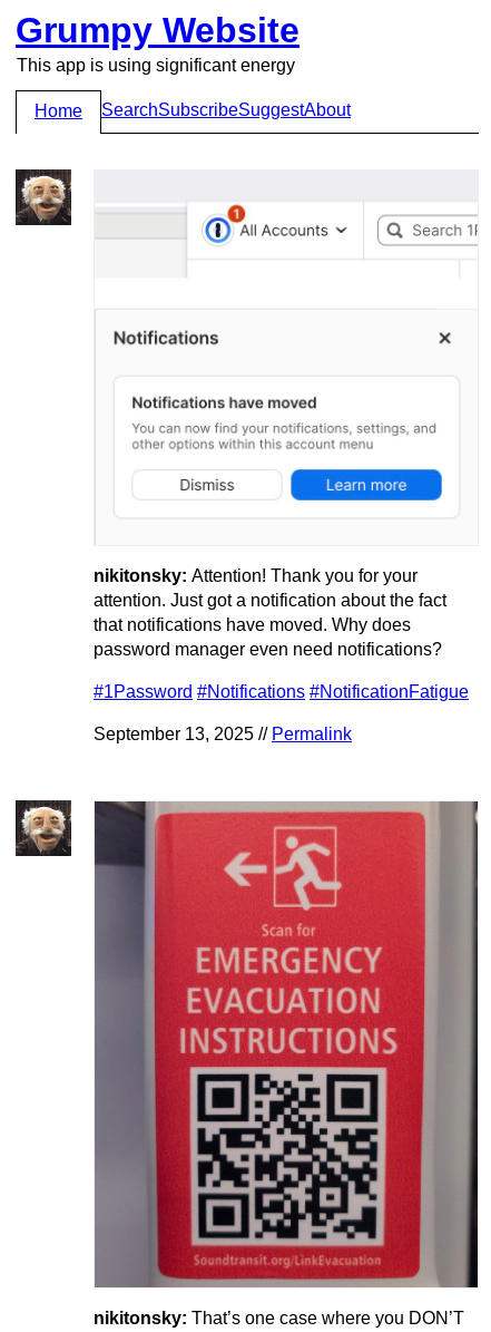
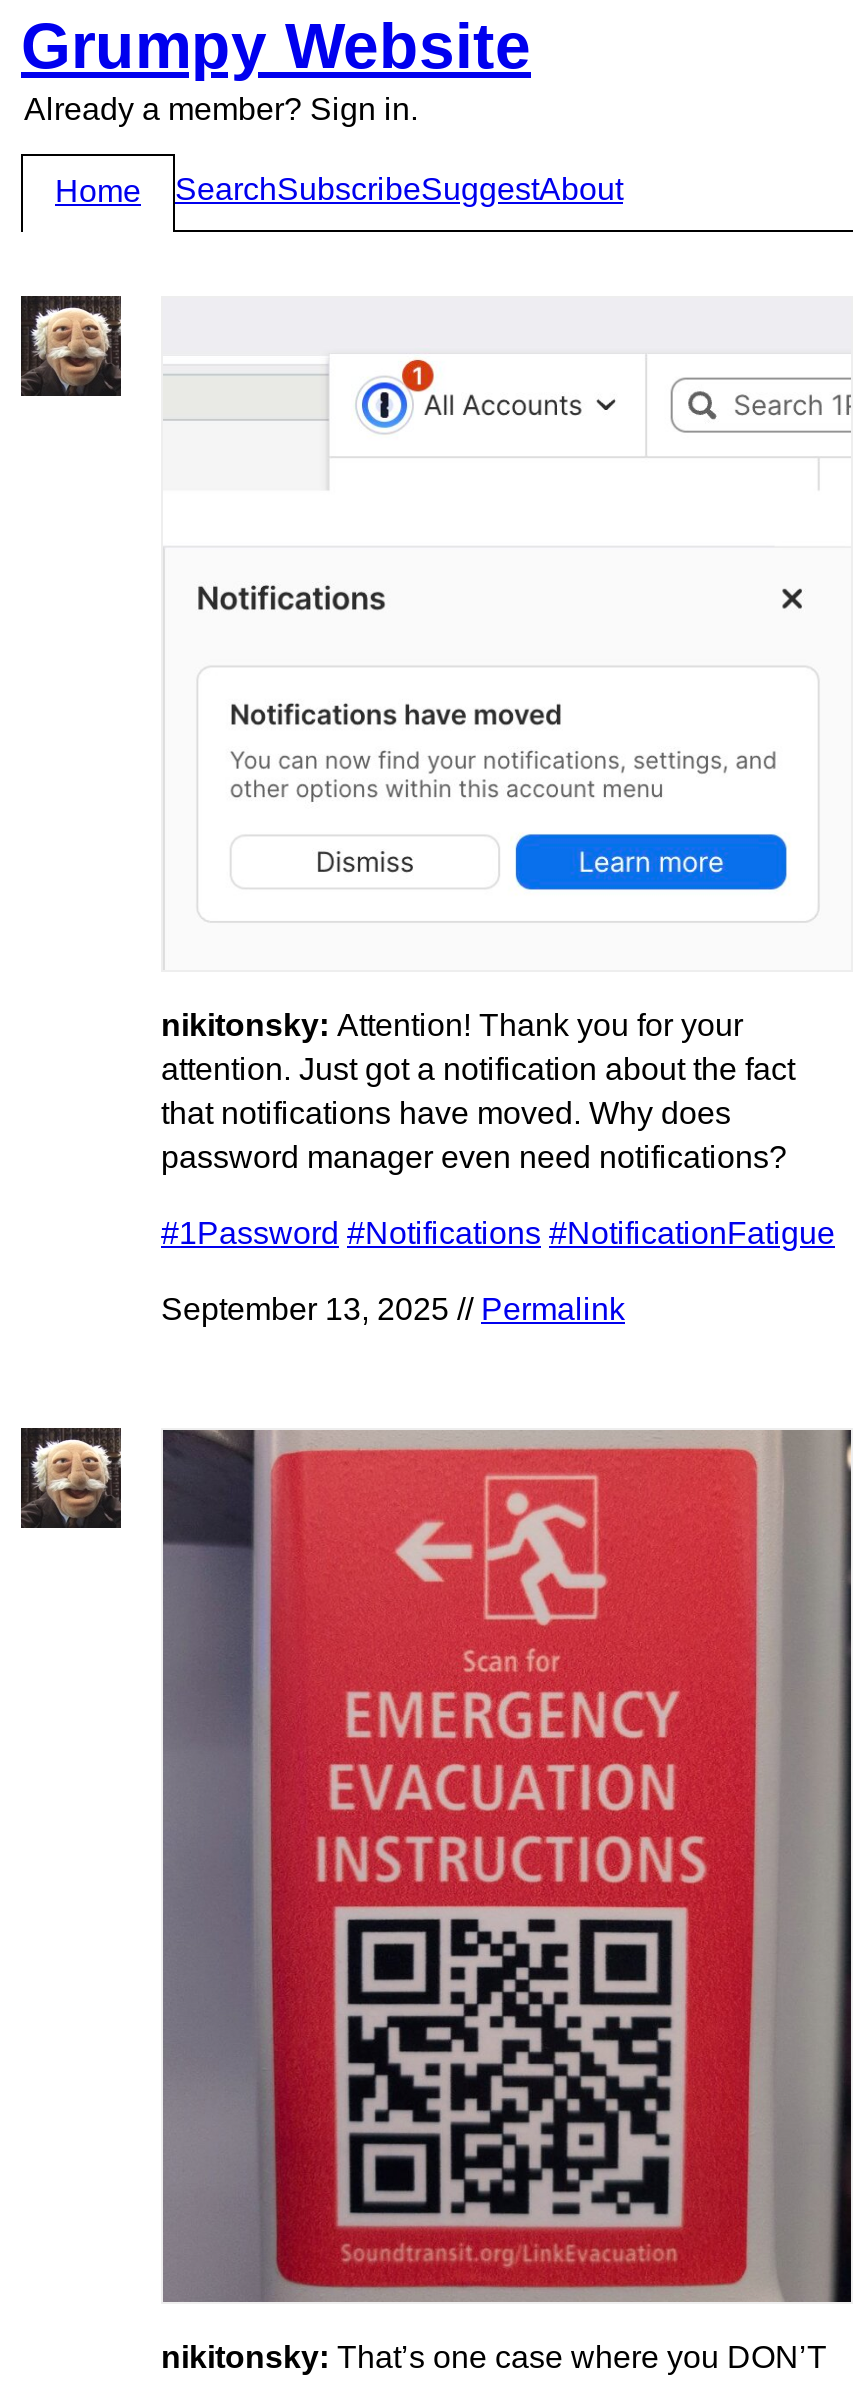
[17,56,295,75] This app is using significant energy -> [24,93,418,127] Already a member? Sign in.

